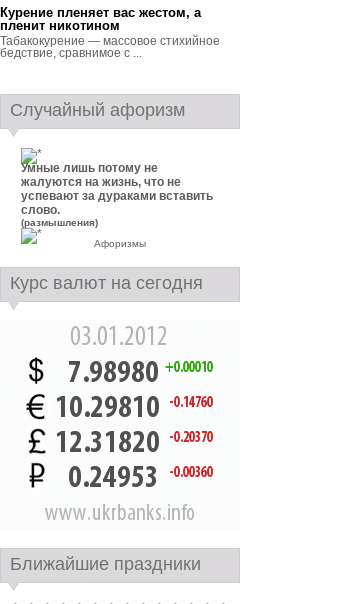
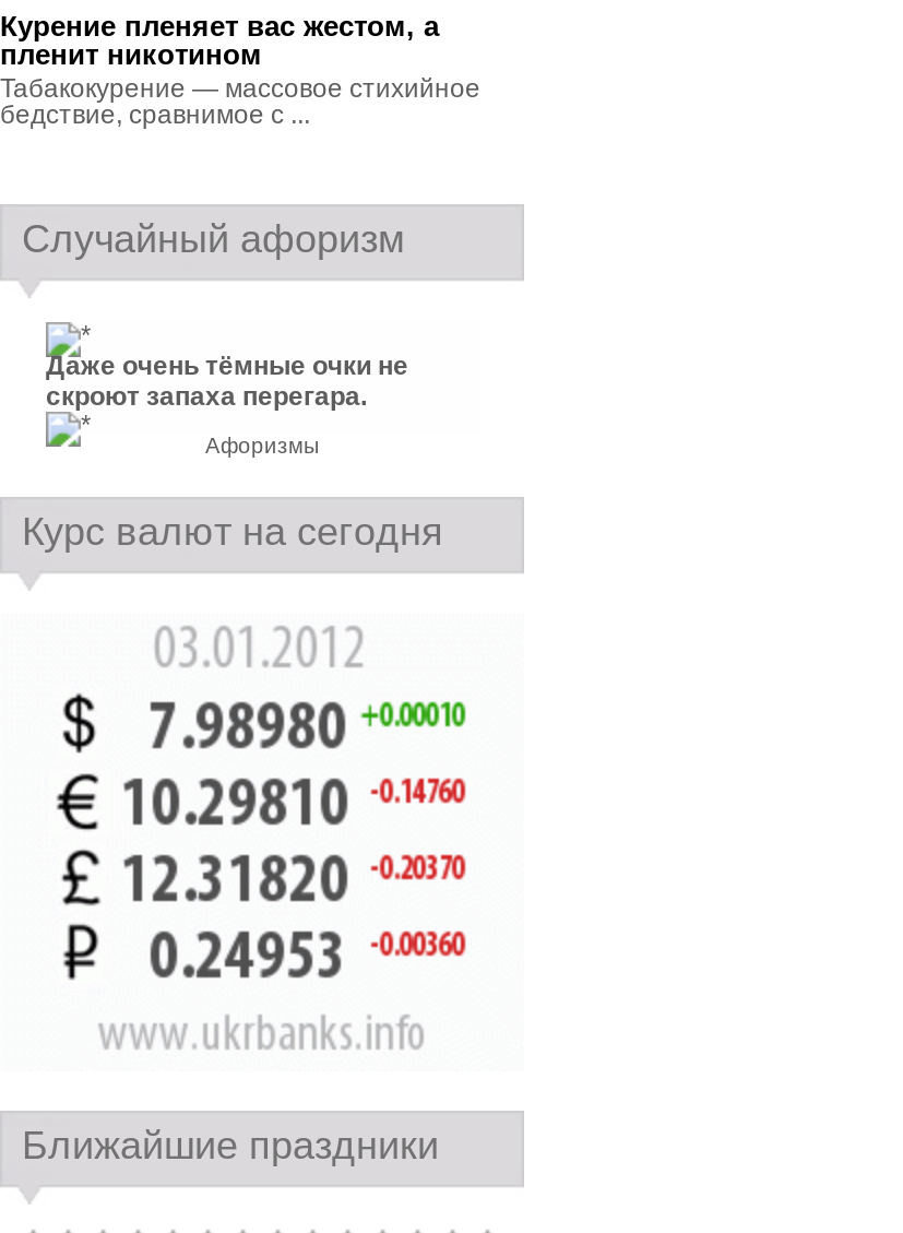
[21,161,213,228] Умные лишь потому не | жалуются на жизнь, что не | успевают за дураками вставить | слово. | (размышления) -> [46,351,408,412] Даже очень тёмные очки не | скроют запаха перегара.

